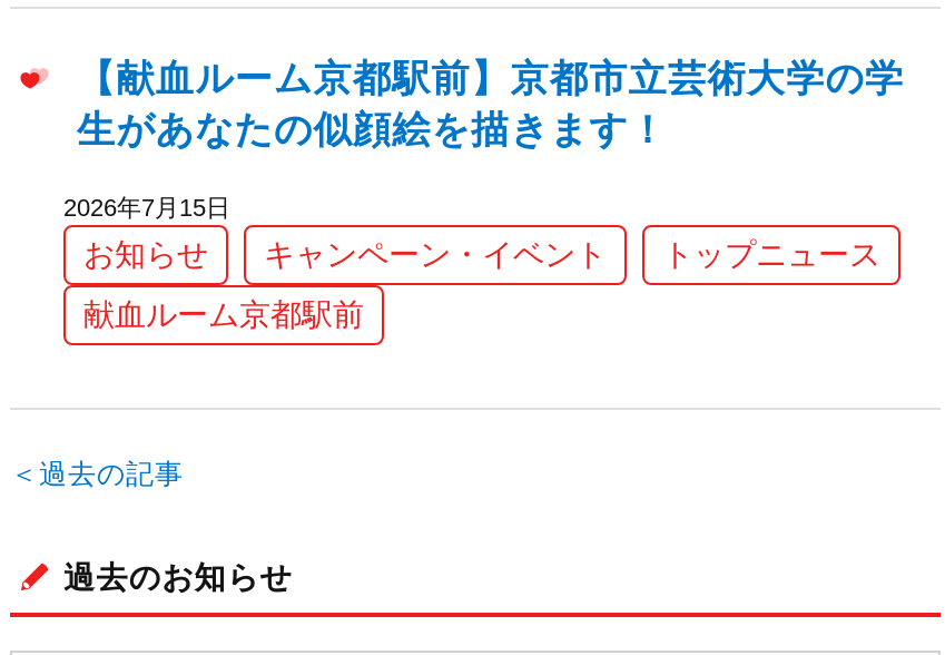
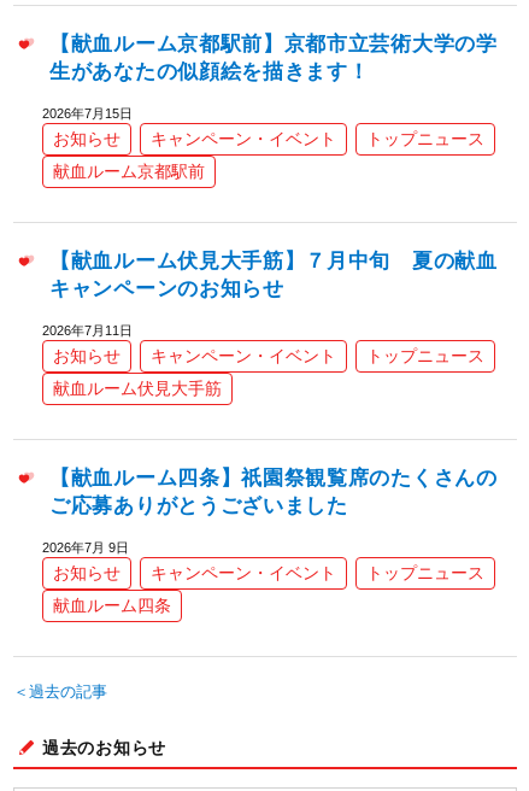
none -> [42,250,497,398] 【献血ルーム伏見大手筋】７月中旬 夏の献血 | キャンペーンのお知らせ | 2026年7月11日 | お知らせ | キャンペーン・イベント | トップニュース | 献血ルーム伏見大手筋
none -> [42,467,497,615] 【献血ルーム四条】祇園祭観覧席のたくさんの | ご応募ありがとうございました | 2026年7月 9日 | お知らせ | キャンペーン・イベント | トップニュース | 献血ルーム四条

